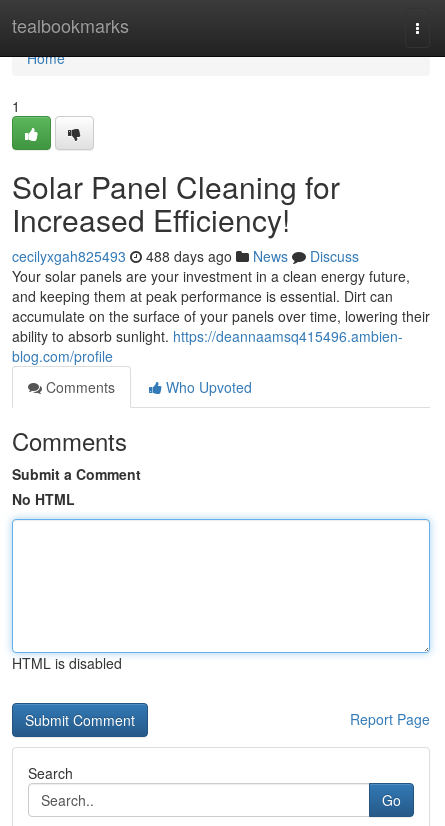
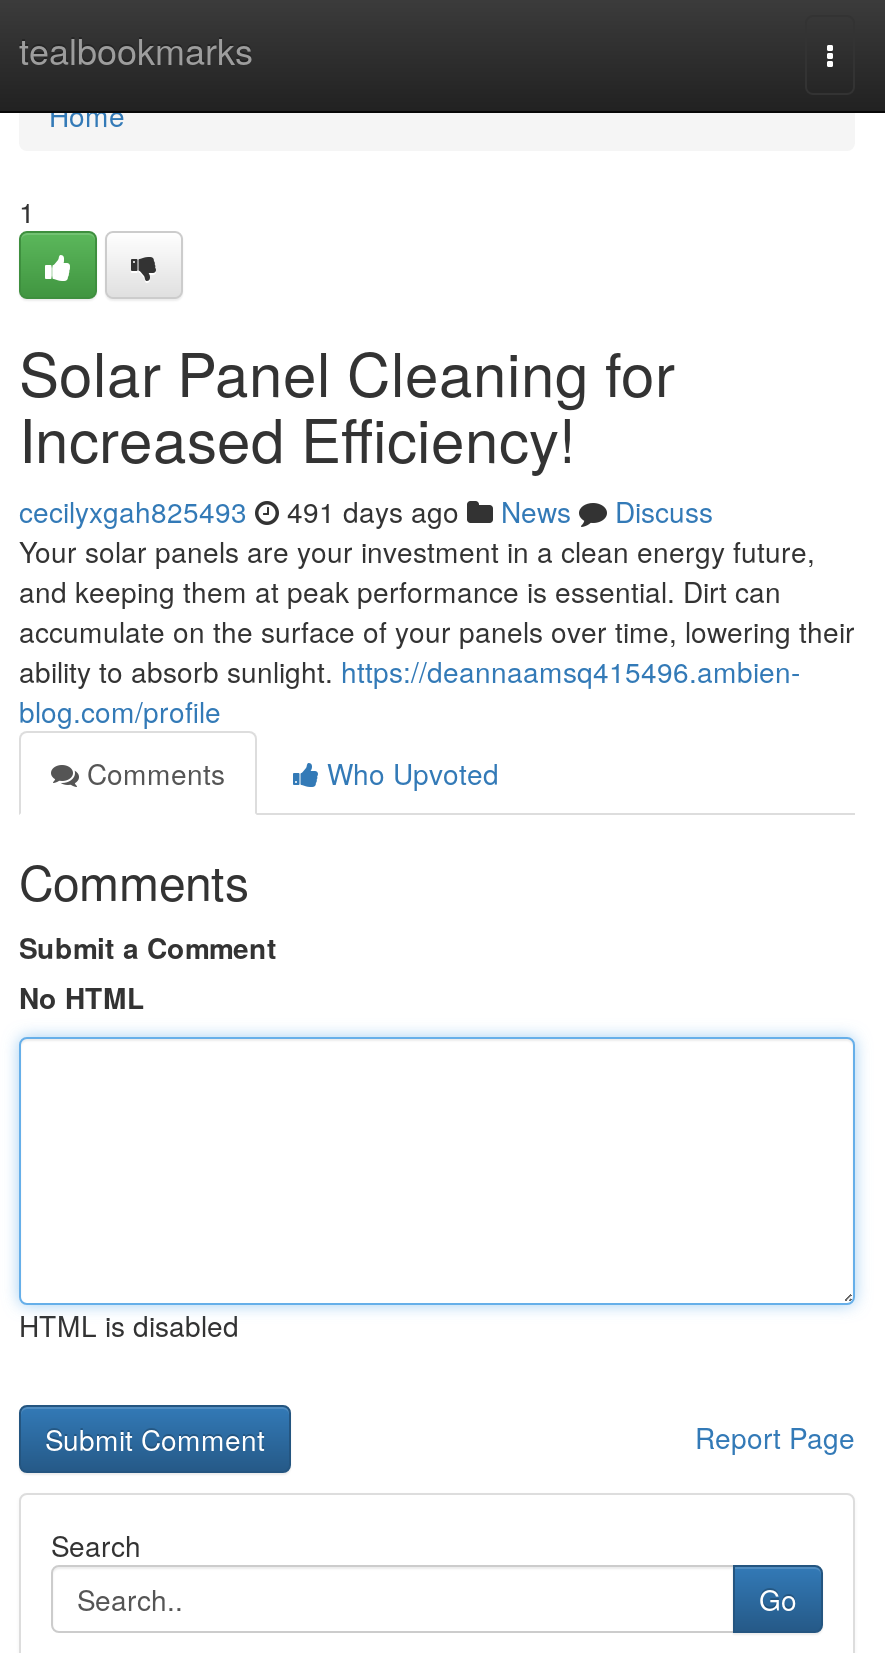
[12,246,359,266] cecilyxgah825493 488 days ago News Discuss -> [19,491,713,531] cecilyxgah825493 491 days ago News Discuss

